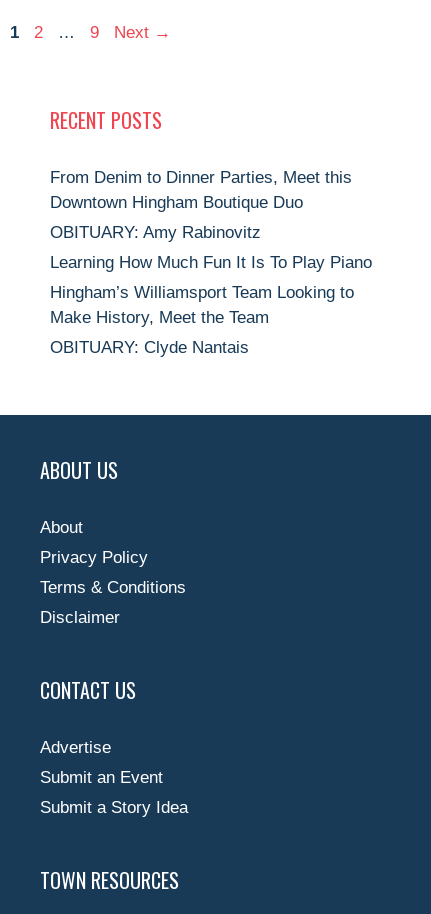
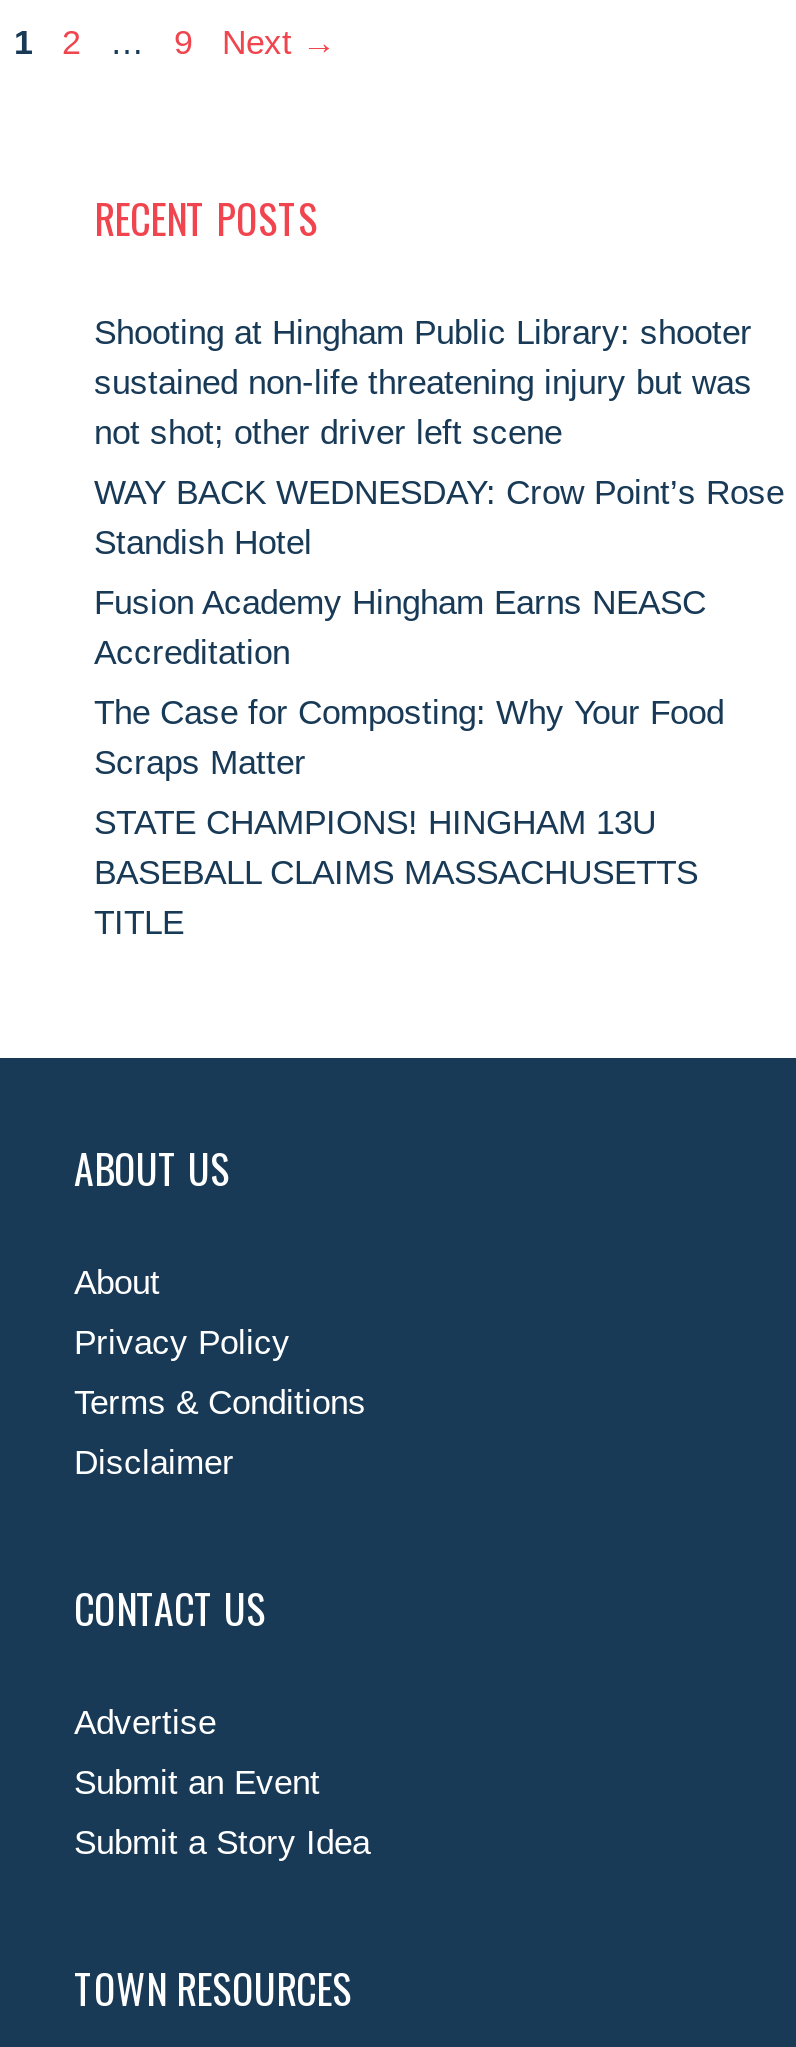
[50,168,352,212] From Denim to Dinner Parties, Meet this | Downtown Hingham Boutique Duo -> [94,314,752,452] Shooting at Hingham Public Library: shooter | sustained non-life threatening injury but was | not shot; other driver left scene
[50,223,261,242] OBITUARY: Amy Rabinovitz -> [94,474,784,562] WAY BACK WEDNESDAY: Crow Point’s Rose | Standish Hotel
[50,253,372,272] Learning How Much Fun It Is To Play Piano -> [94,584,706,672] Fusion Academy Hingham Earns NEASC | Accreditation
[50,283,354,327] Hingham’s Williamsport Team Looking to | Make History, Meet the Team -> [94,694,724,782] The Case for Composting: Why Your Food | Scraps Matter
[50,338,249,357] OBITUARY: Clyde Nantais -> [94,804,698,942] STATE CHAMPIONS! HINGHAM 13U | BASEBALL CLAIMS MASSACHUSETTS | TITLE

